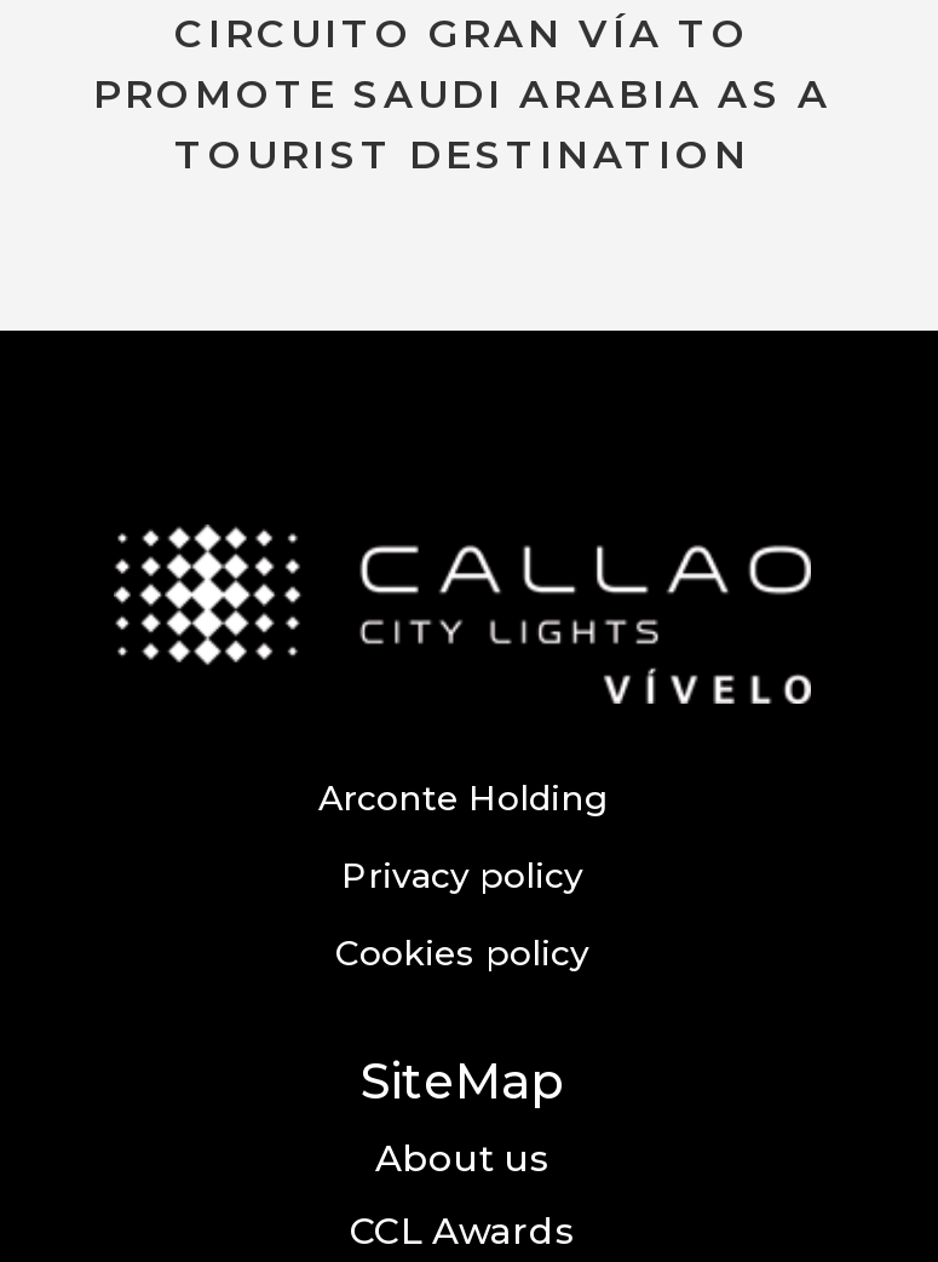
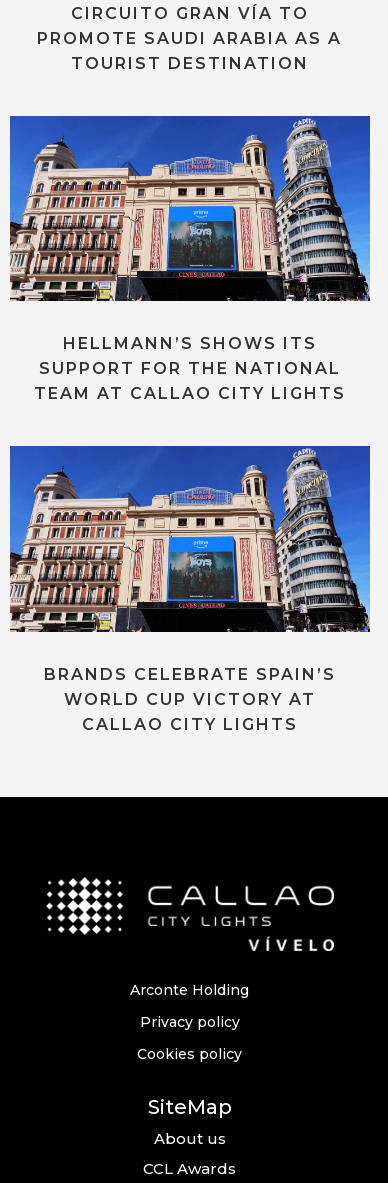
none -> [9,115,371,403] [image] | HELLMANN’S SHOWS ITS | SUPPORT FOR THE NATIONAL | TEAM AT CALLAO CITY LIGHTS
none -> [9,445,371,733] [image] | BRANDS CELEBRATE SPAIN’S | WORLD CUP VICTORY AT | CALLAO CITY LIGHTS

